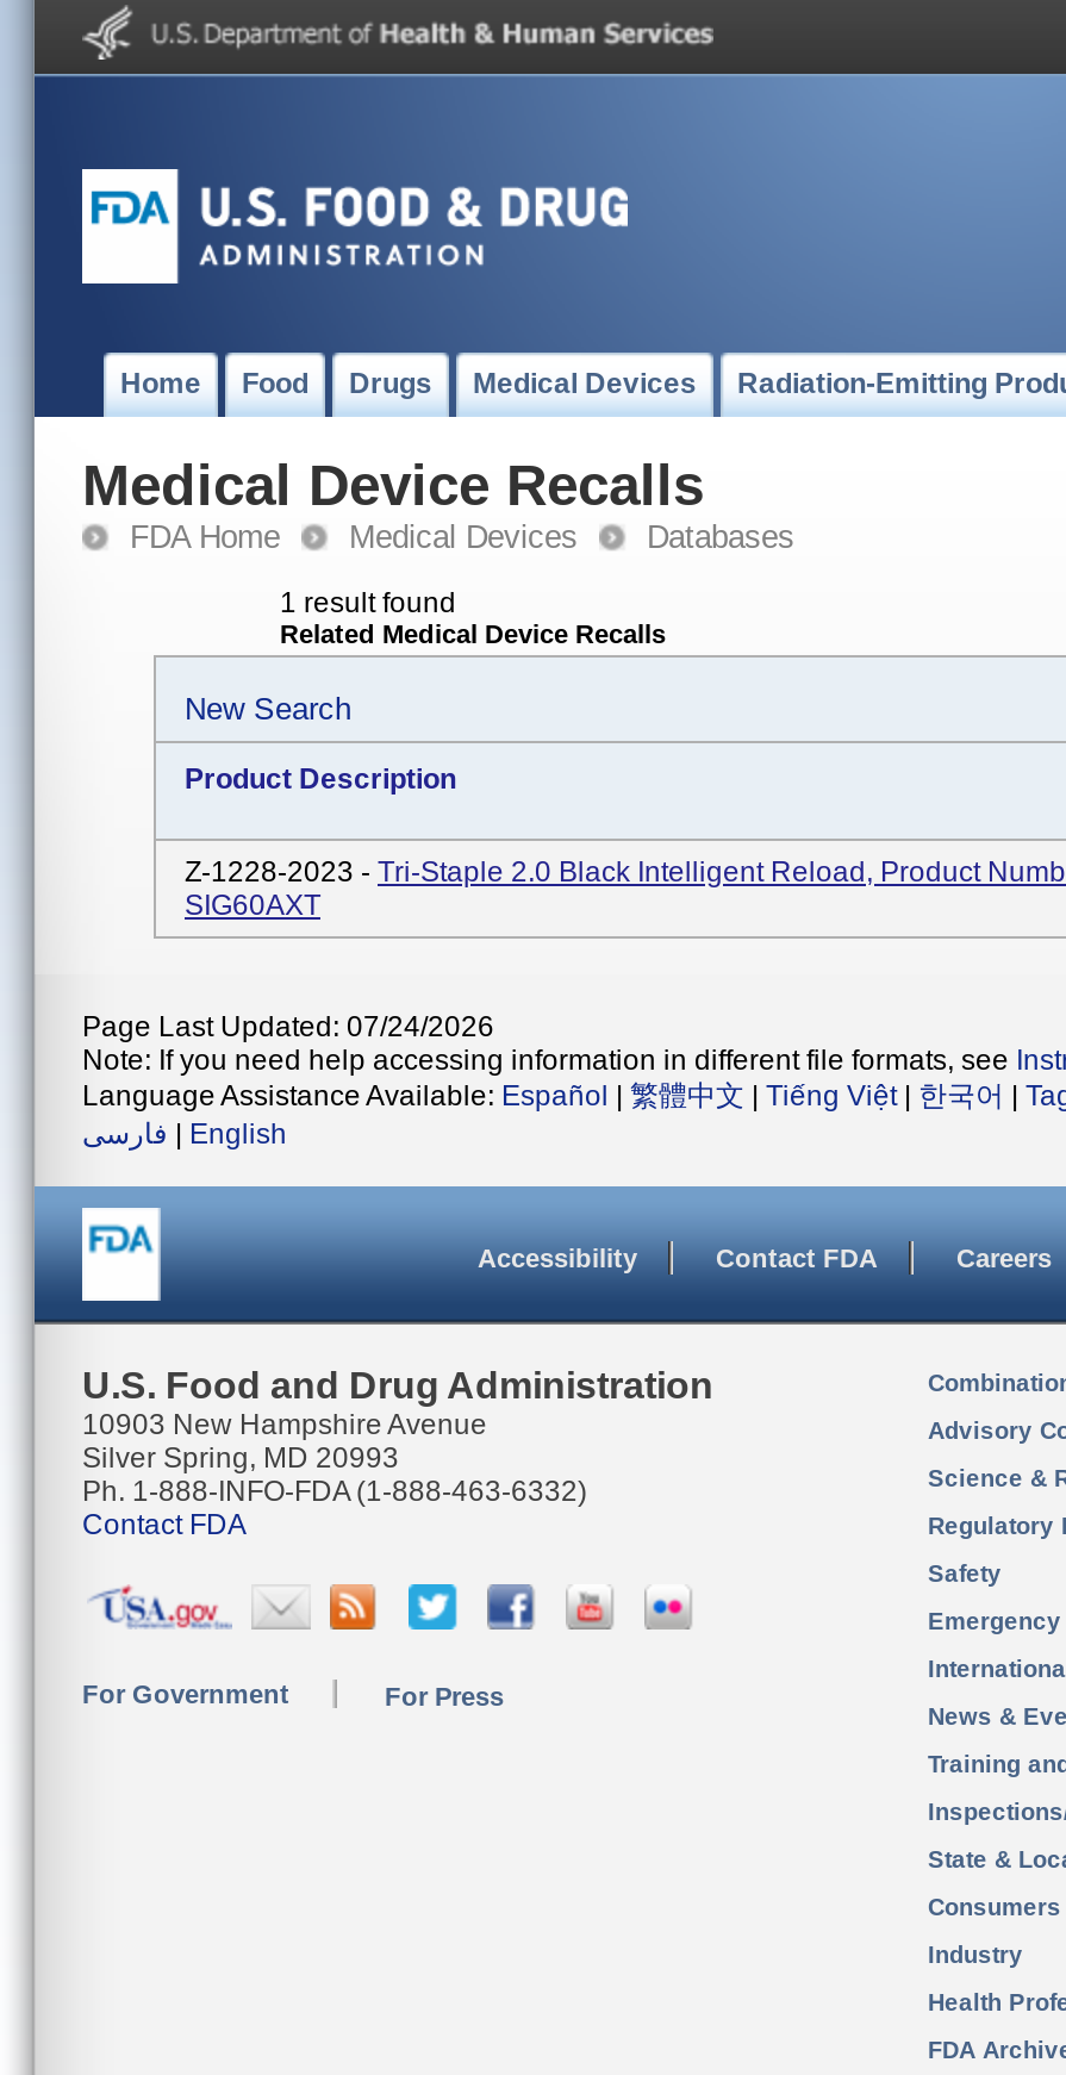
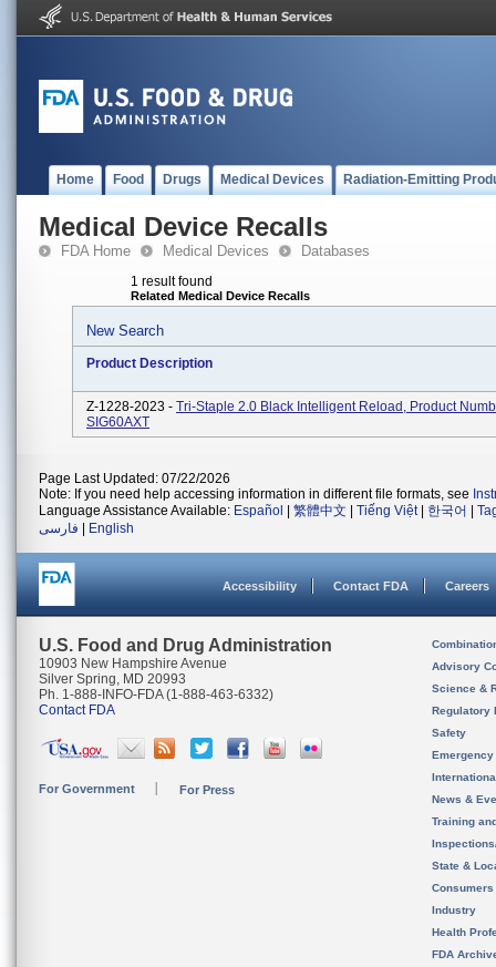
[82,1010,494,1043] Page Last Updated: 07/24/2026 -> [39,471,230,486] Page Last Updated: 07/22/2026

